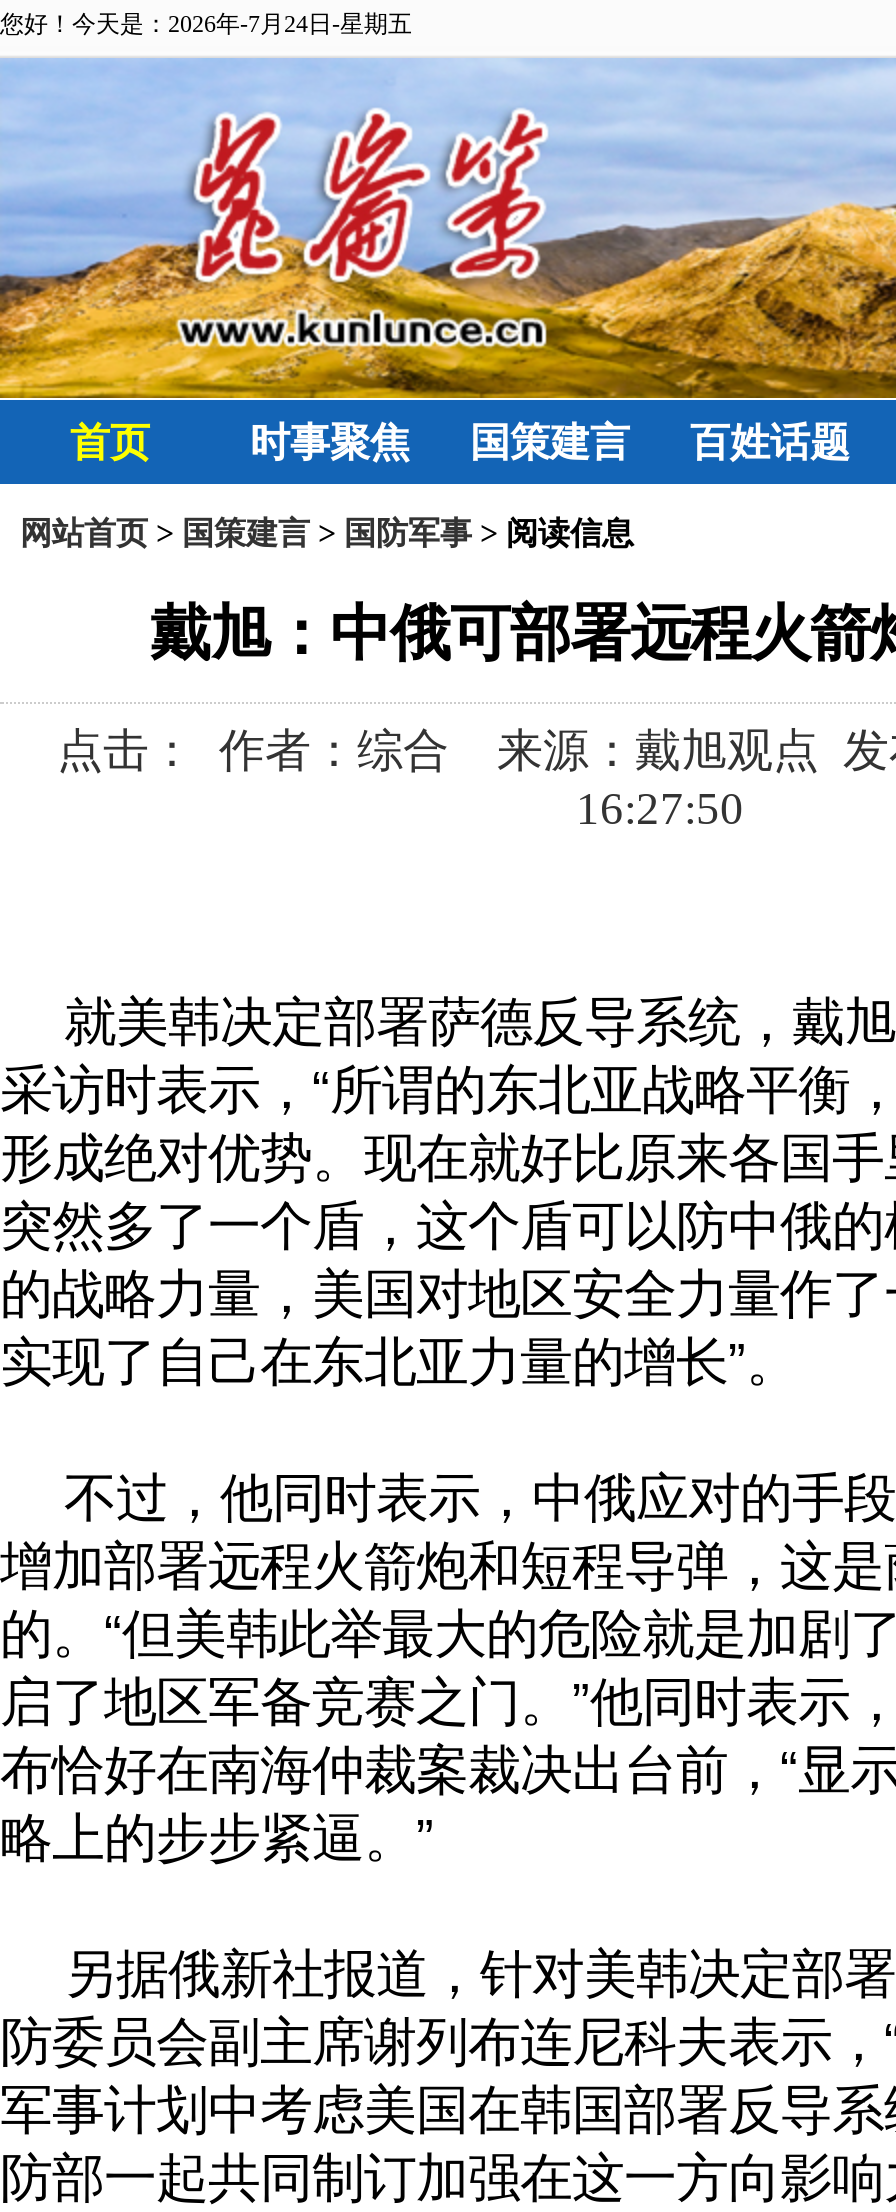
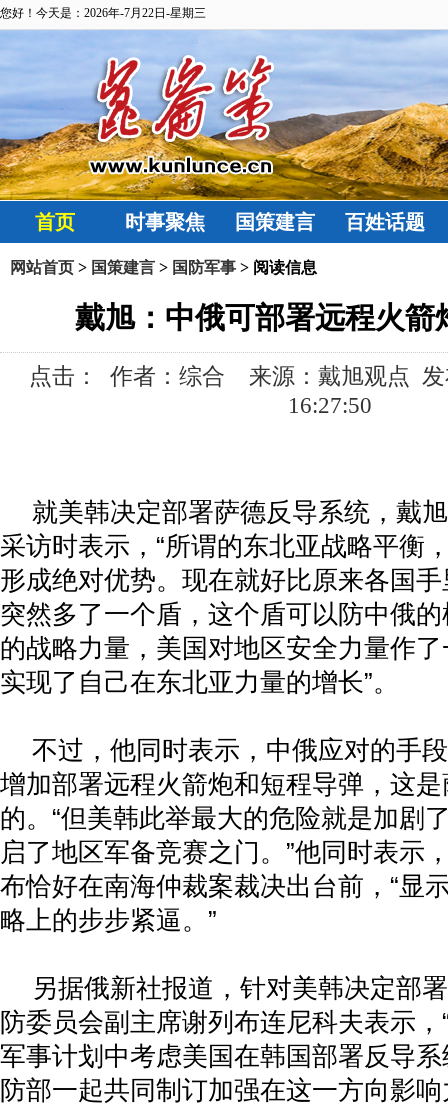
[0,10,412,38] 您好！今天是：2026年-7月24日-星期五 -> [0,6,206,20] 您好！今天是：2026年-7月22日-星期三

